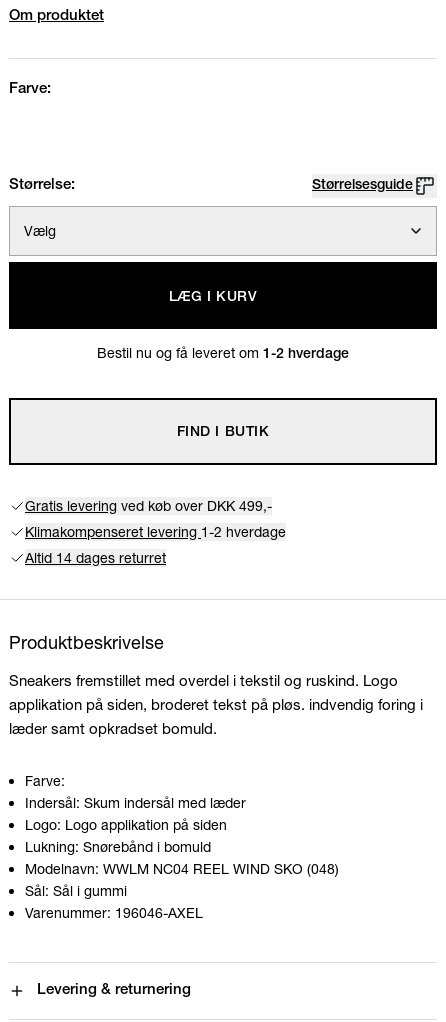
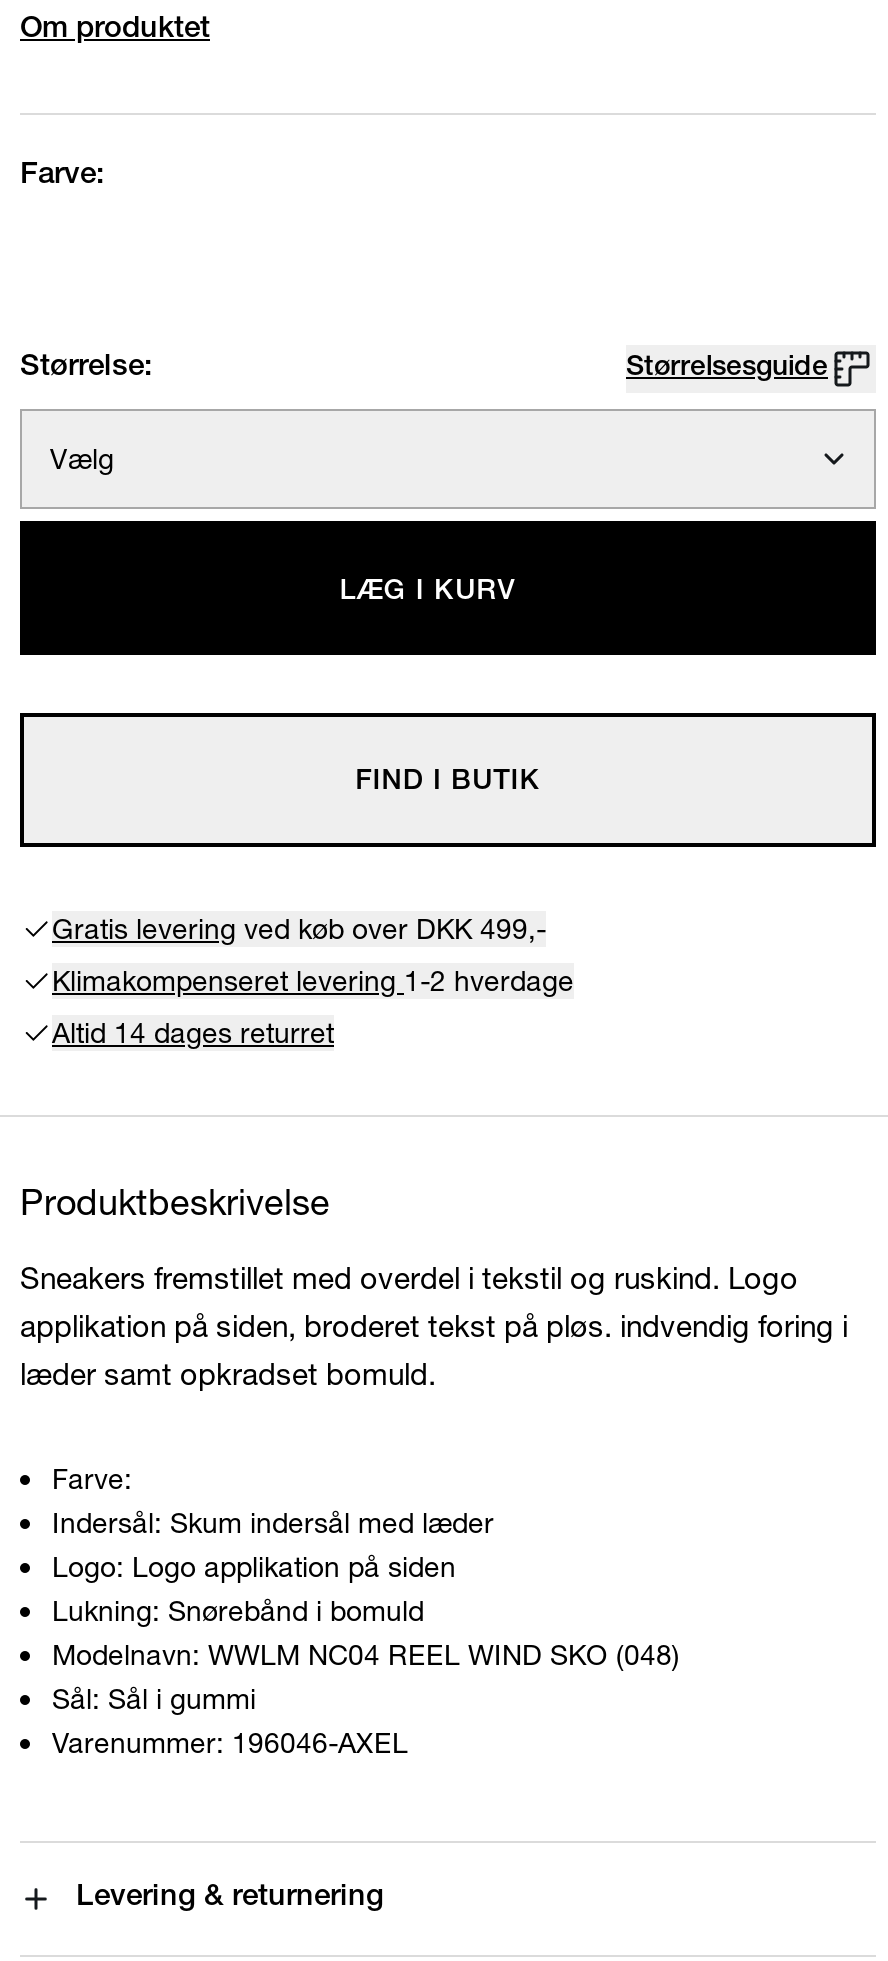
[97,344,349,362] Bestil nu og få leveret om 1-2 hverdage -> none

